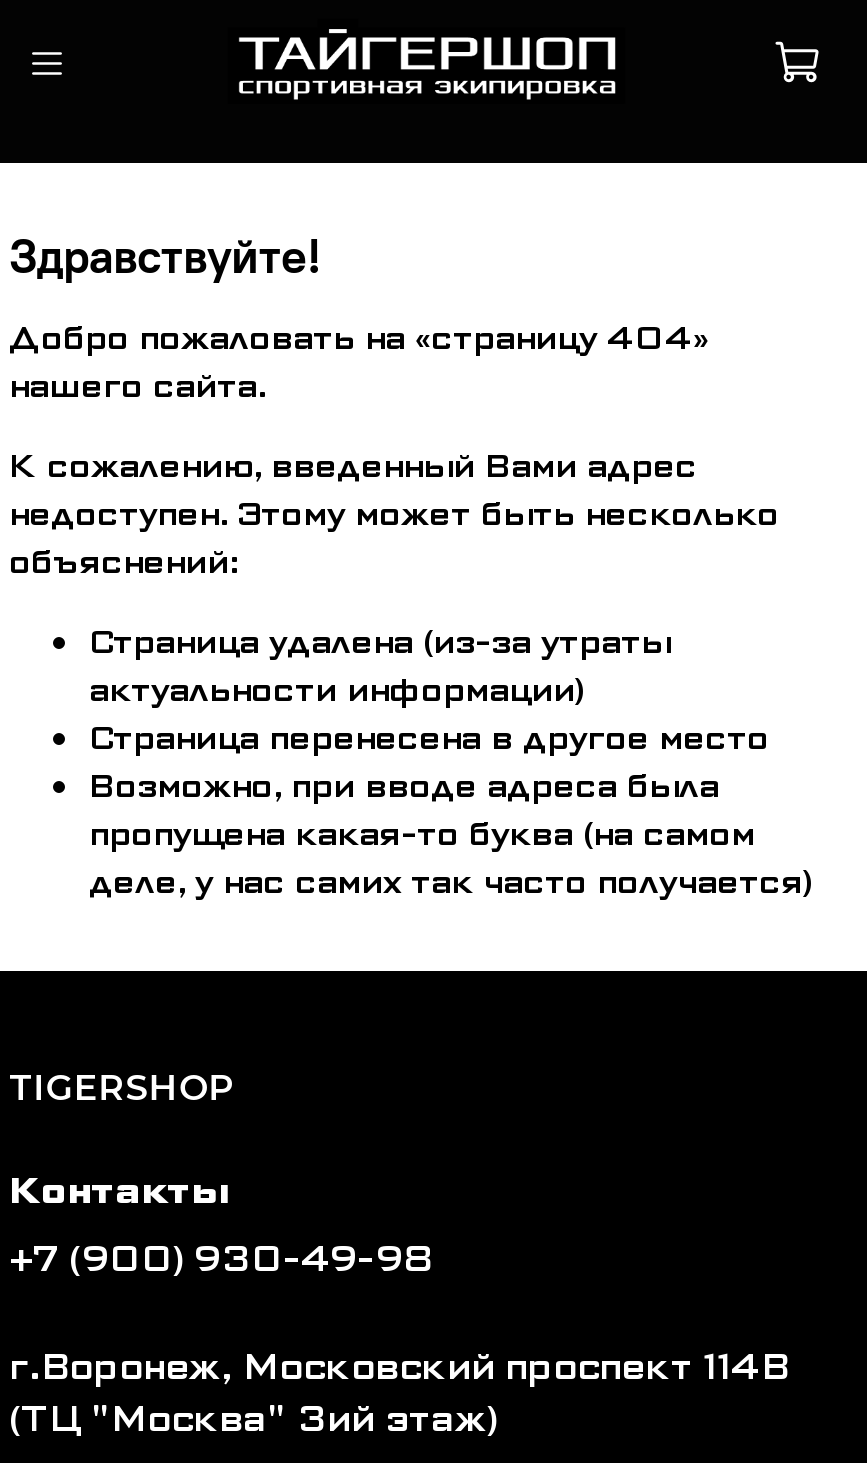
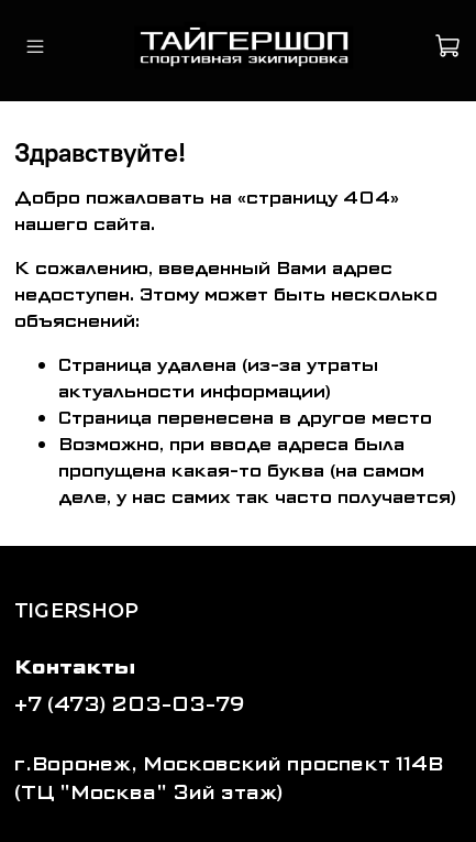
[9,1233,435,1285] +7 (900) 930-49-98 -> [14,690,245,719] +7 (473) 203-03-79

